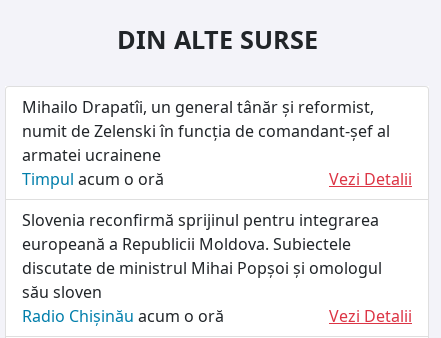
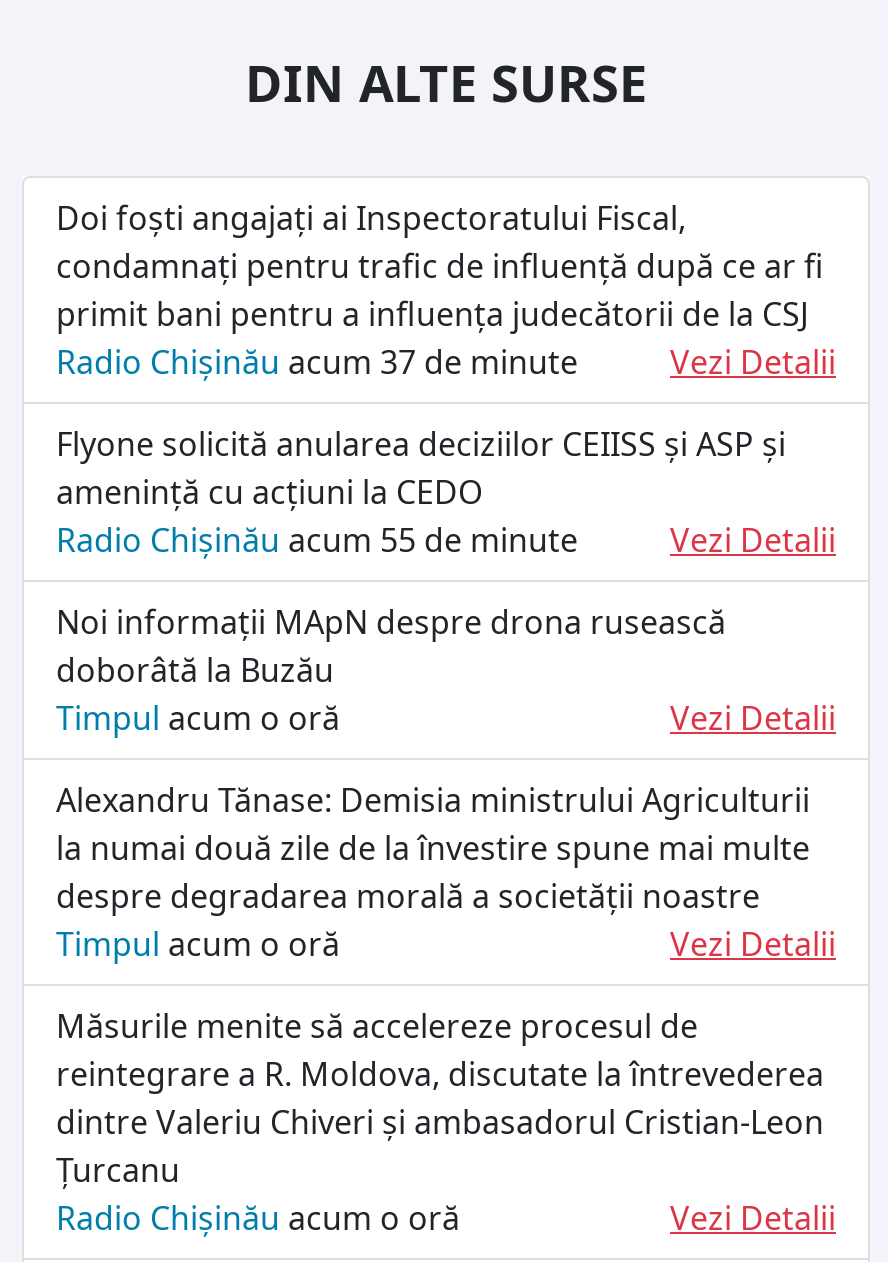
[22,95,390,165] Mihailo Drapatîi, un general tânăr şi reformist, | numit de Zelenski în funcţia de comandant-şef al | armatei ucrainene -> [56,196,836,692] Doi foști angajați ai Inspectoratului Fiscal, | condamnați pentru trafic de influență după ce ar fi | primit bani pentru a influența judecătorii de la CSJ | Radio Chișinău acum 37 de minute | Vezi Detalii | Flyone solicită anularea deciziilor CEIISS și ASP și | amenință cu acțiuni la CEDO | Radio Chișinău acum 55 de minute | Vezi Detalii | Noi informații MApN despre drona rusească | doborâtă la Buzău
[22,208,382,302] Slovenia reconfirmă sprijinul pentru integrarea | europeană a Republicii Moldova. Subiectele | discutate de ministrul Mihai Popșoi și omologul | său sloven -> [56,778,836,1192] Alexandru Tănase: Demisia ministrului Agriculturii | la numai două zile de la învestire spune mai multe | despre degradarea morală a societății noastre | Timpul acum o oră | Vezi Detalii | Măsurile menite să accelereze procesul de | reintegrare a R. Moldova, discutate la întrevederea | dintre Valeriu Chiveri și ambasadorul Cristian-Leon | Țurcanu

